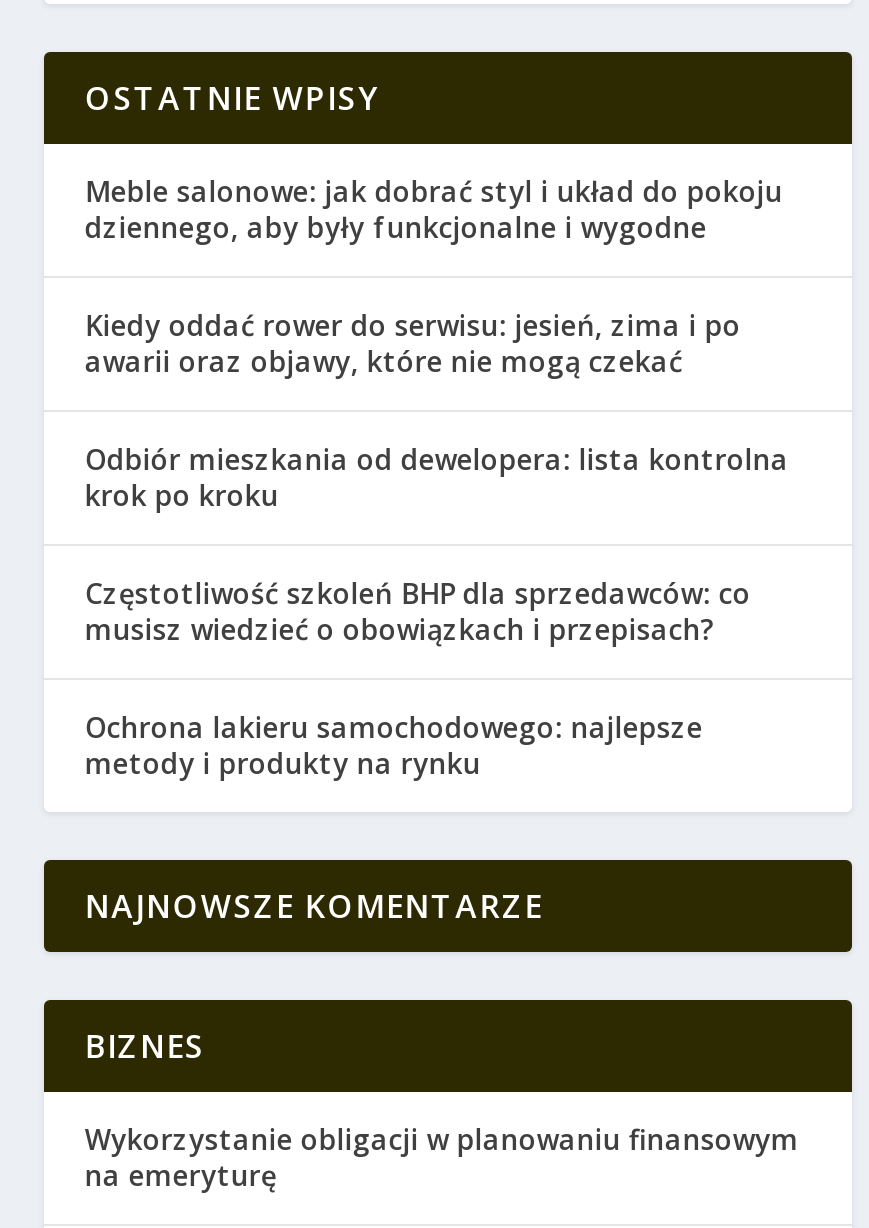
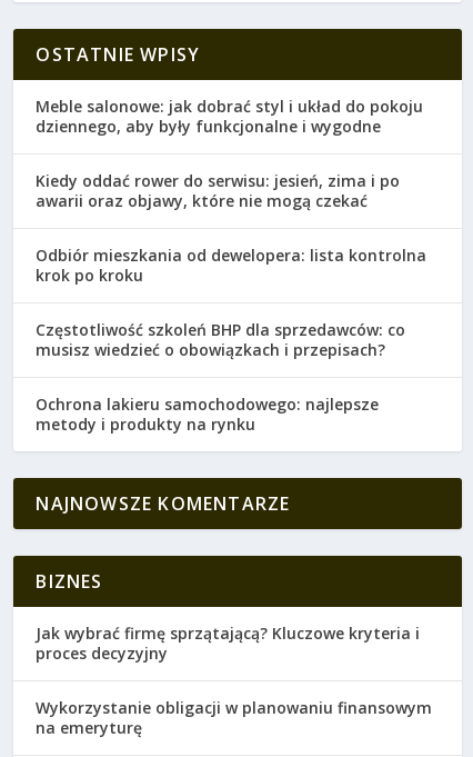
none -> [36,622,420,663] Jak wybrać firmę sprzątającą? Kluczowe kryteria i | proces decyzyjny

